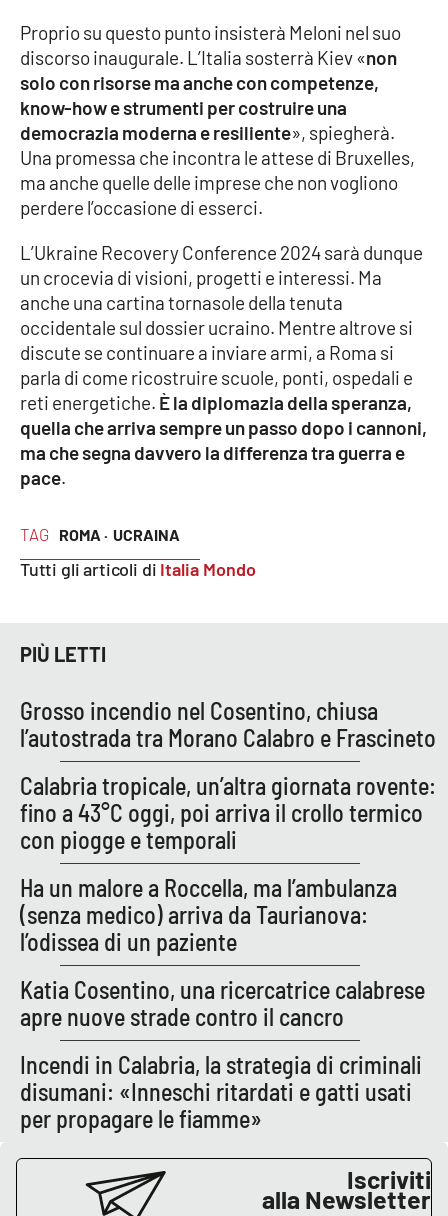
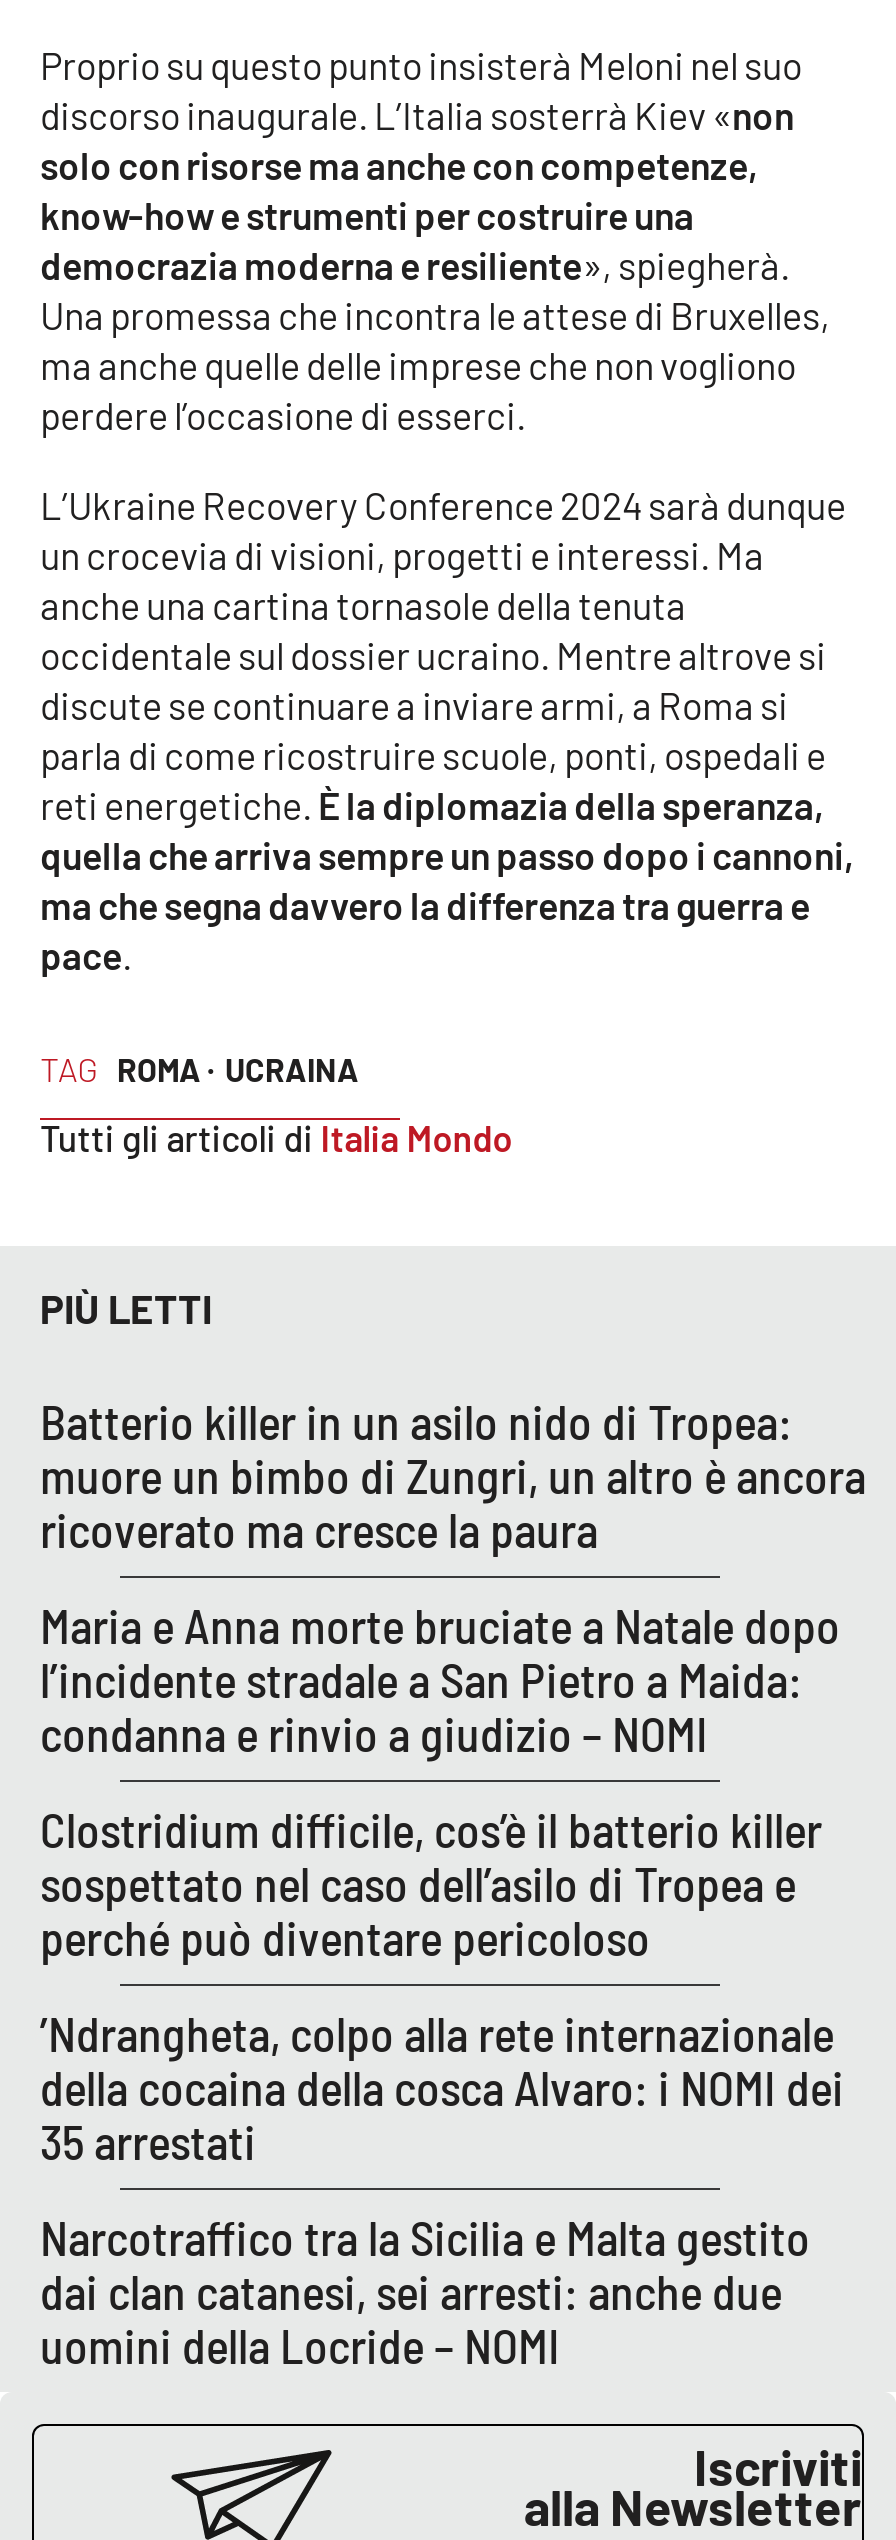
[20,696,436,752] Grosso incendio nel Cosentino, chiusa | l’autostrada tra Morano Calabro e Frascineto -> [40,1391,866,1557] Batterio killer in un asilo nido di Tropea: | muore un bimbo di Zungri, un altro è ancora | ricoverato ma cresce la paura
[20,771,436,854] Calabria tropicale, un’altra giornata rovente: | fino a 43°C oggi, poi arriva il crollo termico | con piogge e temporali -> [40,1595,840,1761] Maria e Anna morte bruciate a Natale dopo | l’incidente stradale a San Pietro a Maida: | condanna e rinvio a giudizio – NOMI
[20,873,397,956] Ha un malore a Roccella, ma l’ambulanza | (senza medico) arriva da Taurianova: | l’odissea di un paziente -> [40,1799,822,1965] Clostridium difficile, cos’è il batterio killer | sospettato nel caso dell’asilo di Tropea e | perché può diventare pericoloso
[20,975,425,1031] Katia Cosentino, una ricercatrice calabrese | apre nuove strade contro il cancro -> [40,2003,844,2169] ’Ndrangheta, colpo alla rete internazionale | della cocaina della cosca Alvaro: i NOMI dei | 35 arrestati
[20,1050,422,1133] Incendi in Calabria, la strategia di criminali | disumani: «Inneschi ritardati e gatti usati | per propagare le fiamme» -> [40,2207,810,2373] Narcotraffico tra la Sicilia e Malta gestito | dai clan catanesi, sei arresti: anche due | uomini della Locride – NOMI

